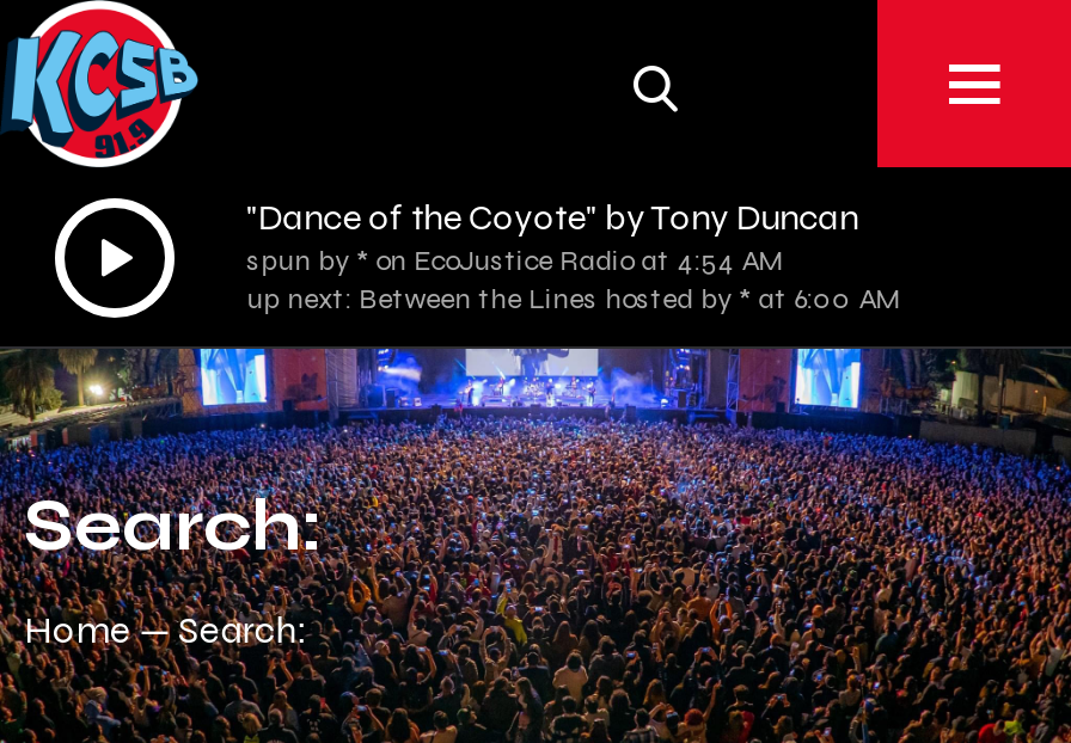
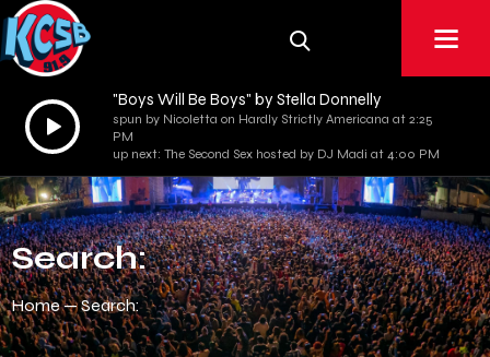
[246,196,902,315] "Dance of the Coyote" by Tony Duncan | spun by * on EcoJustice Radio at 4:54 AM | up next: Between the Lines hosted by * at 6:00 AM -> [113,90,440,162] "Boys Will Be Boys" by Stella Donnelly | spun by Nicoletta on Hardly Strictly Americana at 2:25 | PM | up next: The Second Sex hosted by DJ Madi at 4:00 PM

